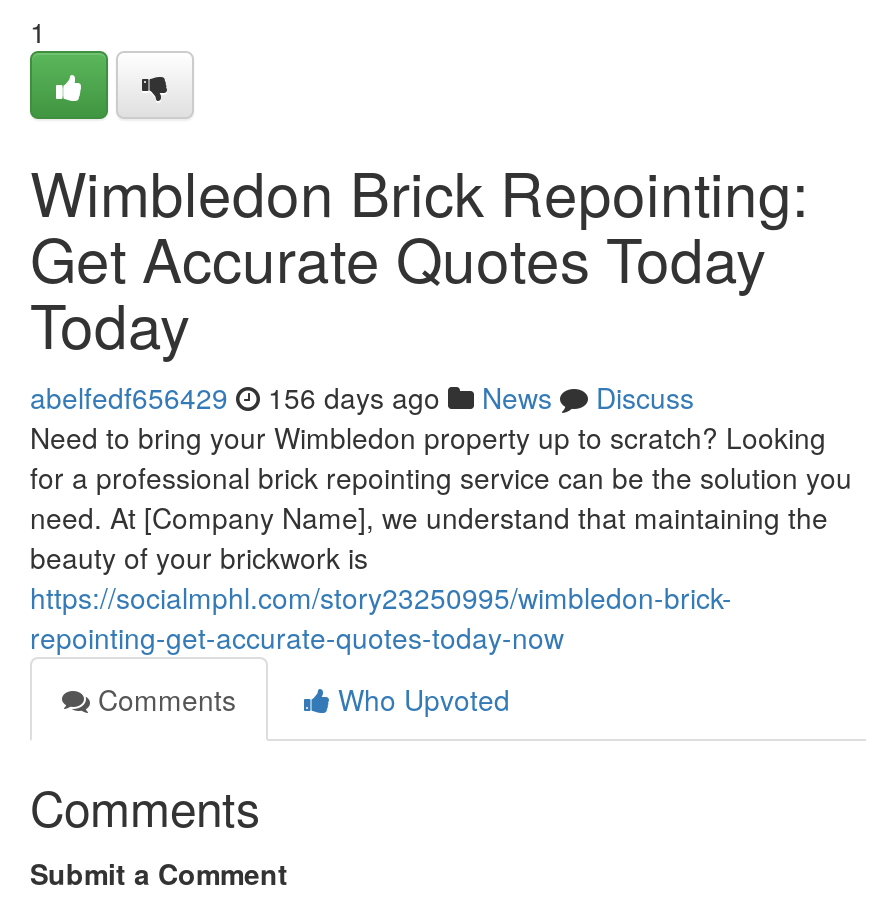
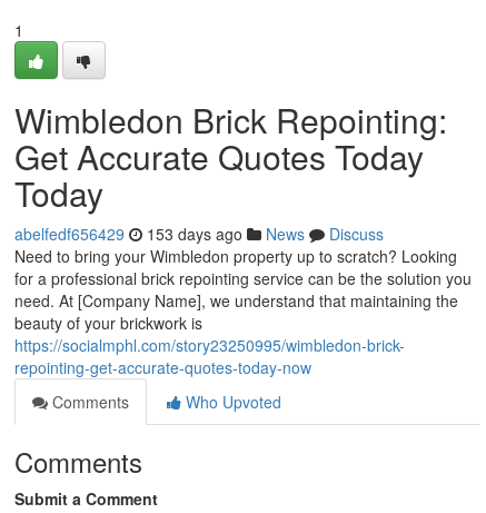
[30,377,694,417] abelfedf656429 156 days ago News Discuss -> [14,223,384,245] abelfedf656429 153 days ago News Discuss

